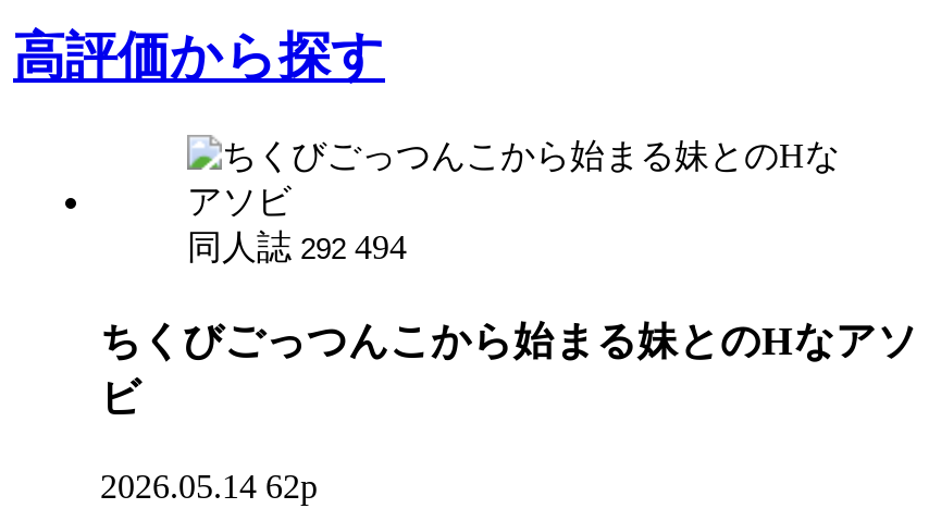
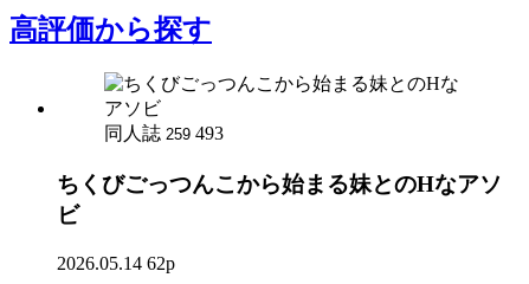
[187,229,407,266] 同人誌 292 494 -> [104,123,224,143] 同人誌 259 493

